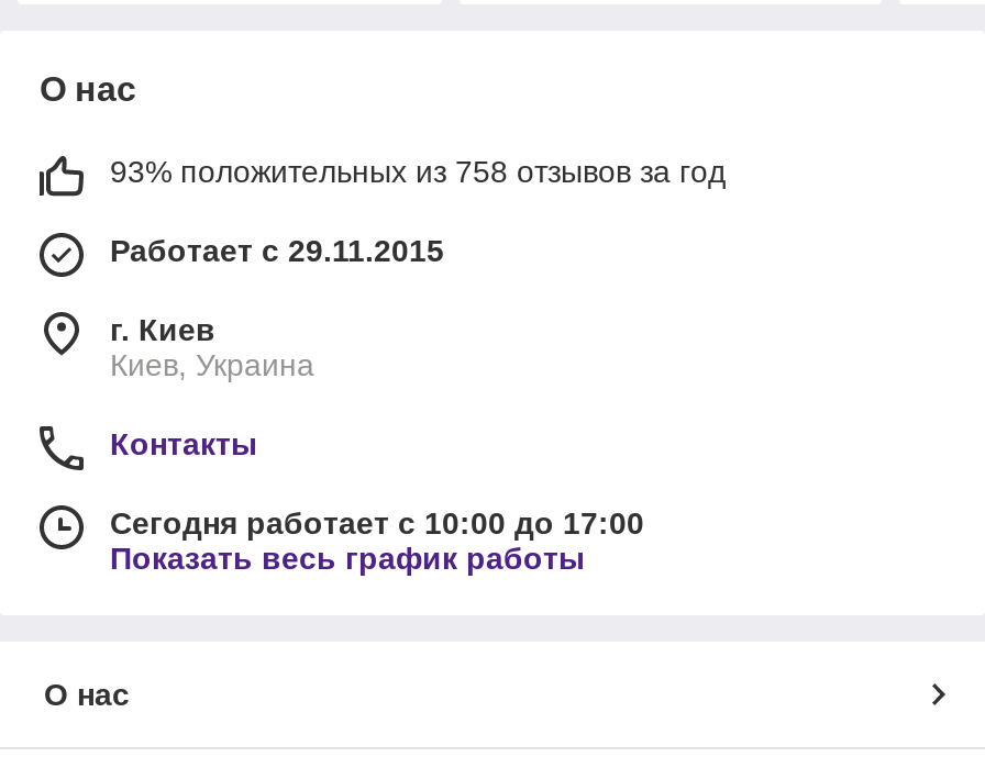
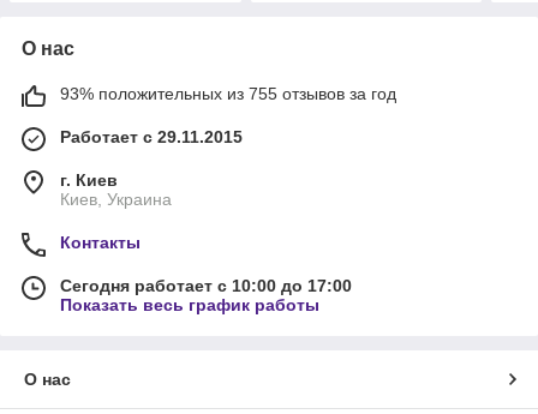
[110,155,726,190] 93% положительных из 758 отзывов за год -> [60,84,396,104] 93% положительных из 755 отзывов за год

